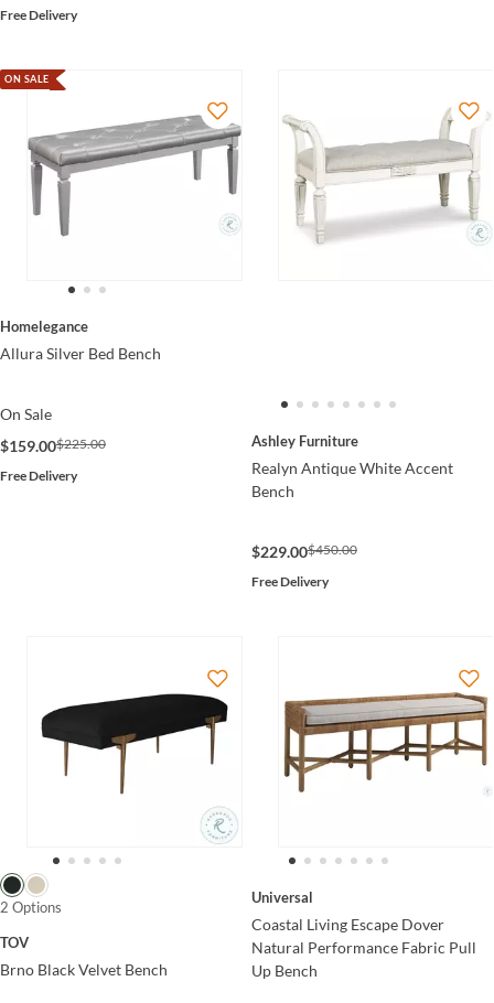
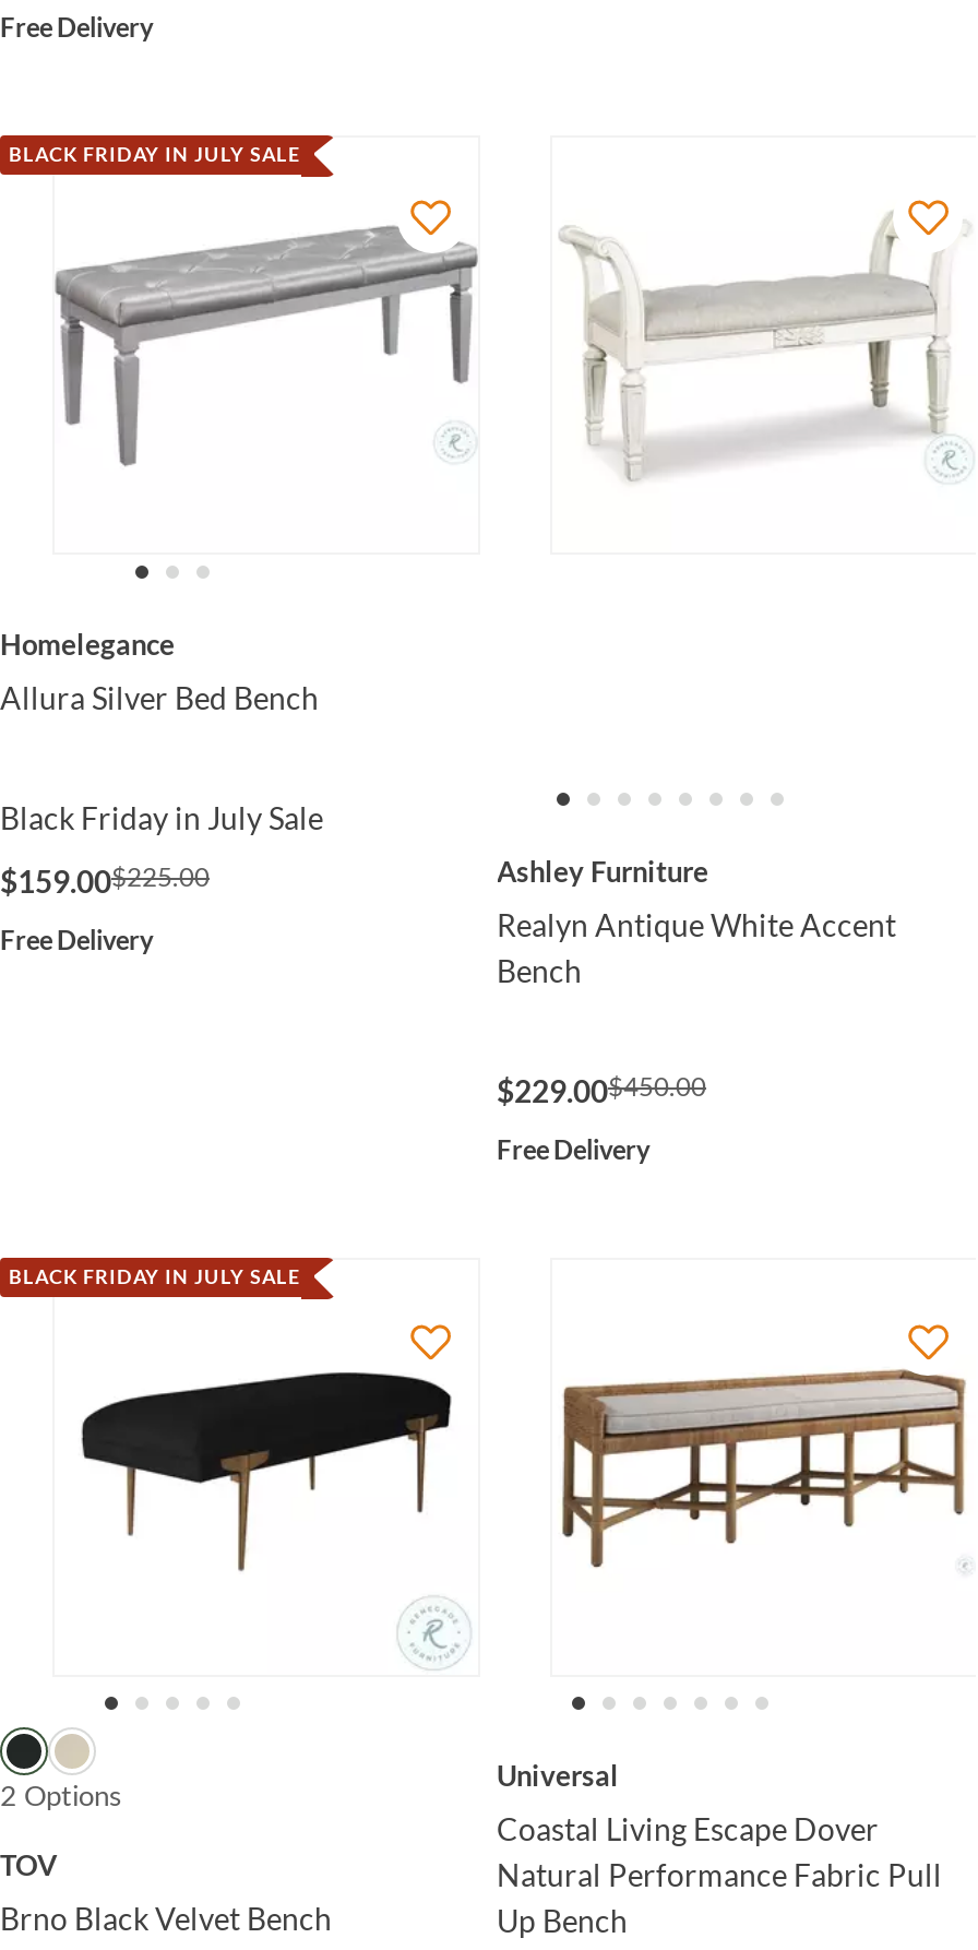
[4,73,49,85] ON SALE -> [9,142,300,166] BLACK FRIDAY IN JULY SALE
[0,404,52,423] On Sale -> [0,799,323,836] Black Friday in July Sale
none -> [9,1265,300,1289] BLACK FRIDAY IN JULY SALE

